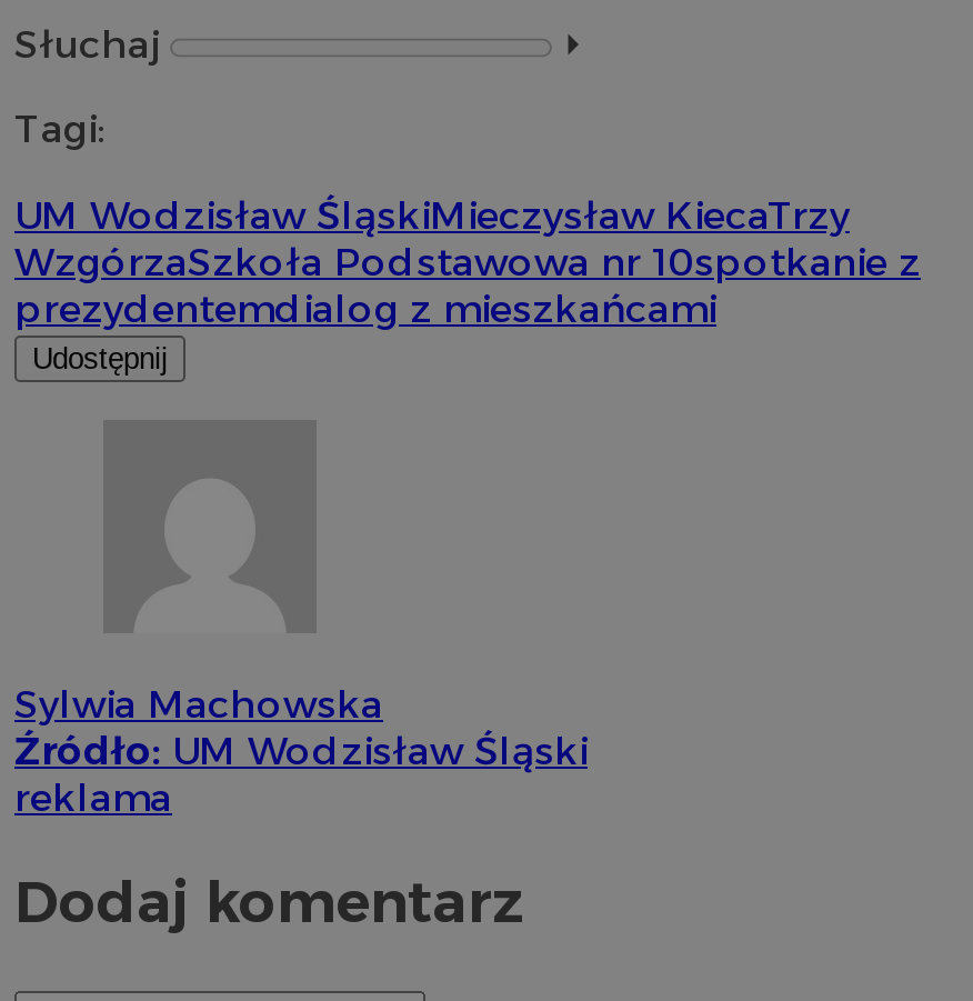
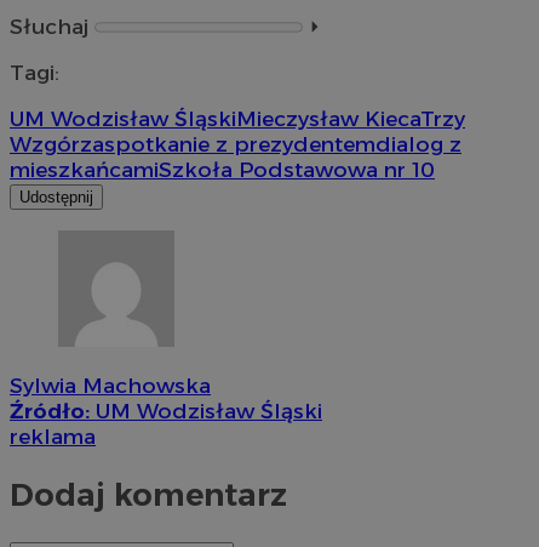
[14,237,921,330] WzgórzaSzkoła Podstawowa nr 10spotkanie z | prezydentemdialog z mieszkańcami -> [10,131,461,182] Wzgórzaspotkanie z prezydentemdialog z | mieszkańcamiSzkoła Podstawowa nr 10

